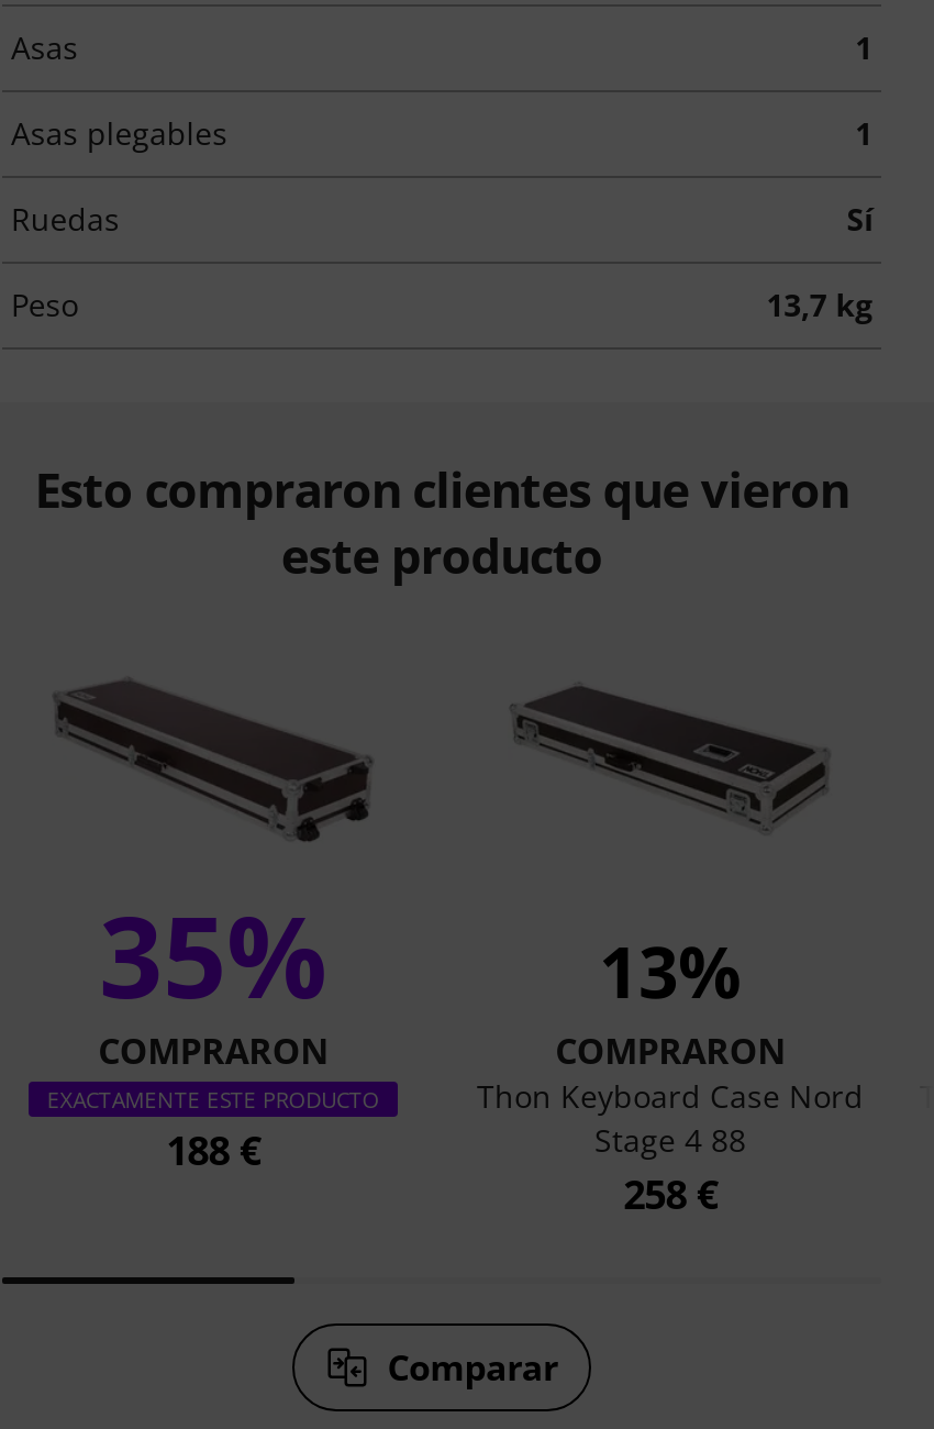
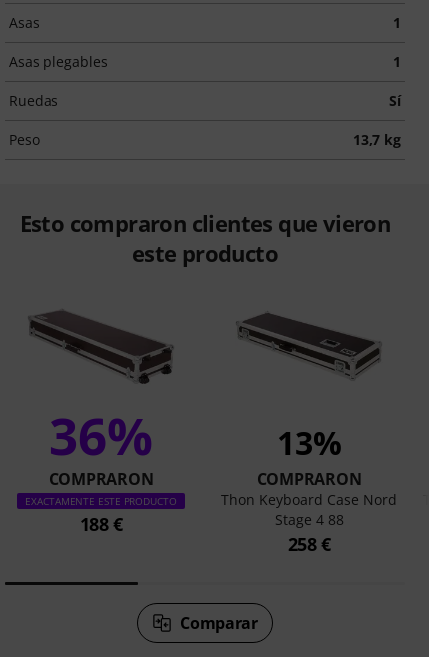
[99,876,327,1030] 35% -> [49,399,153,469] 36%

